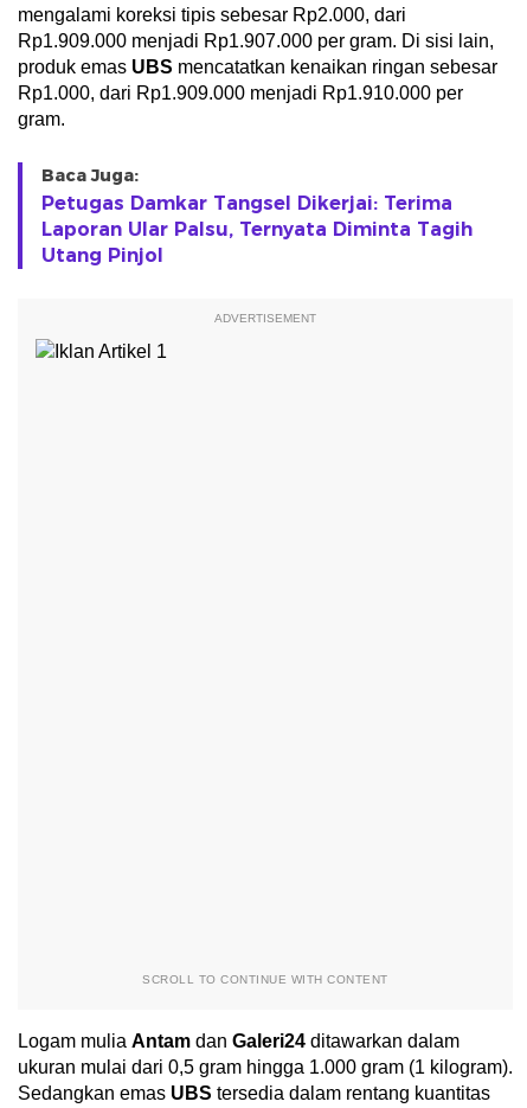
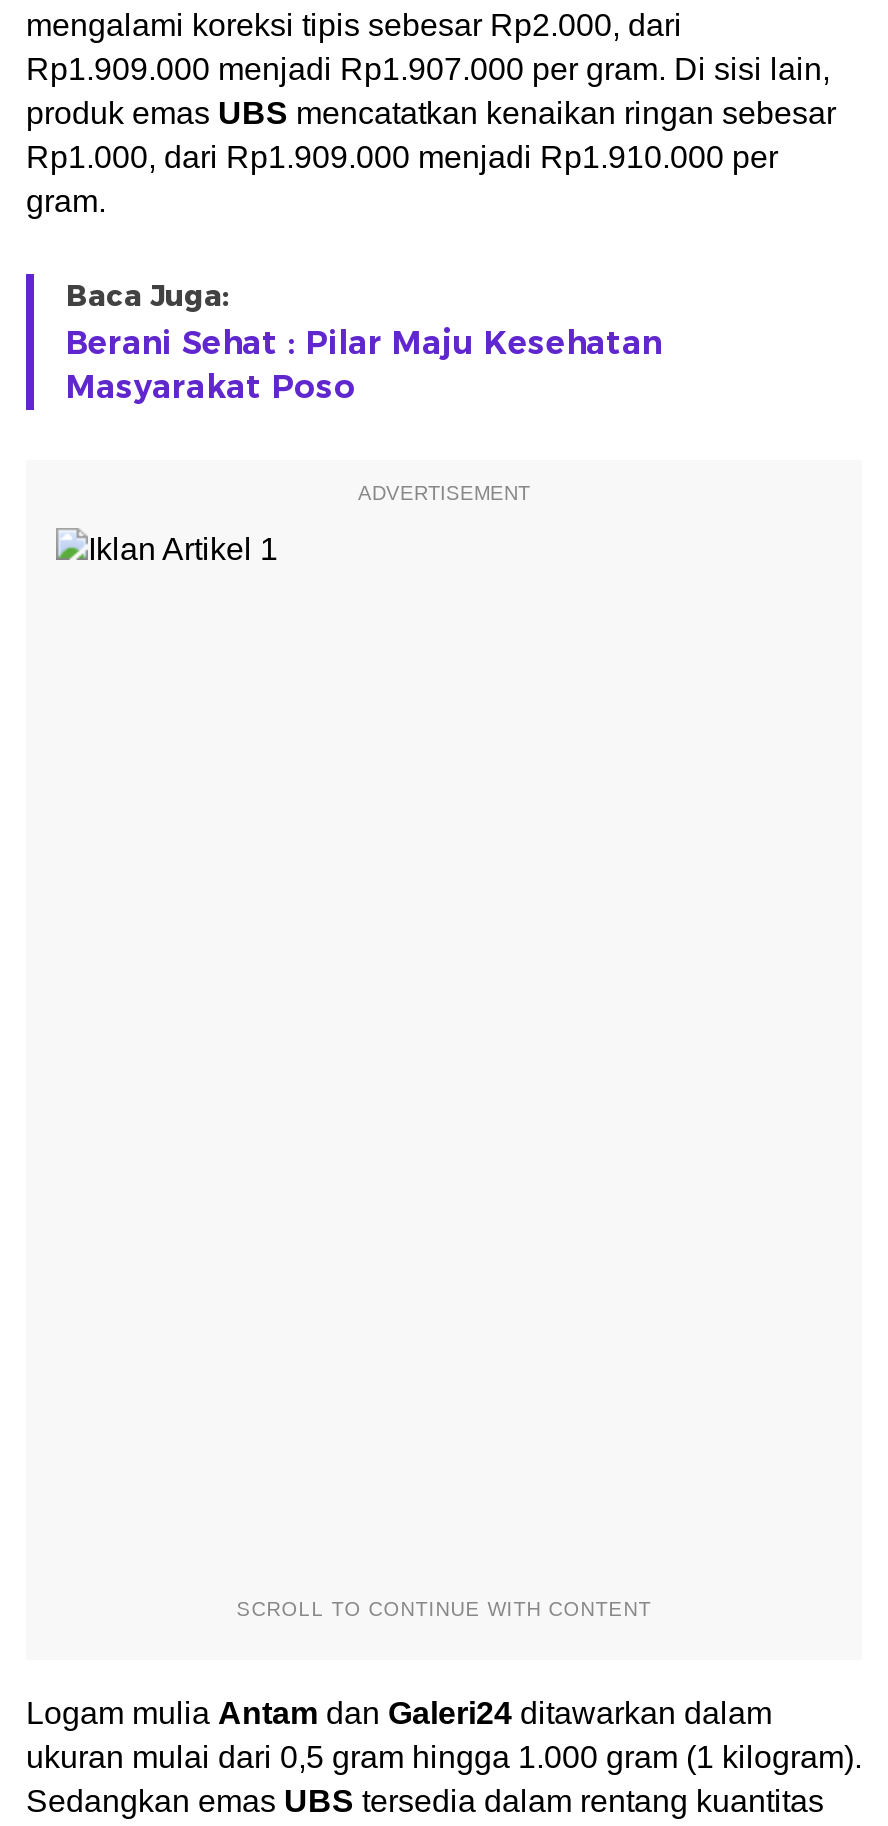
[41,192,473,267] Petugas Damkar Tangsel Dikerjai: Terima | Laporan Ular Palsu, Ternyata Diminta Tagih | Utang Pinjol -> [66,324,662,406] Berani Sehat : Pilar Maju Kesehatan | Masyarakat Poso

